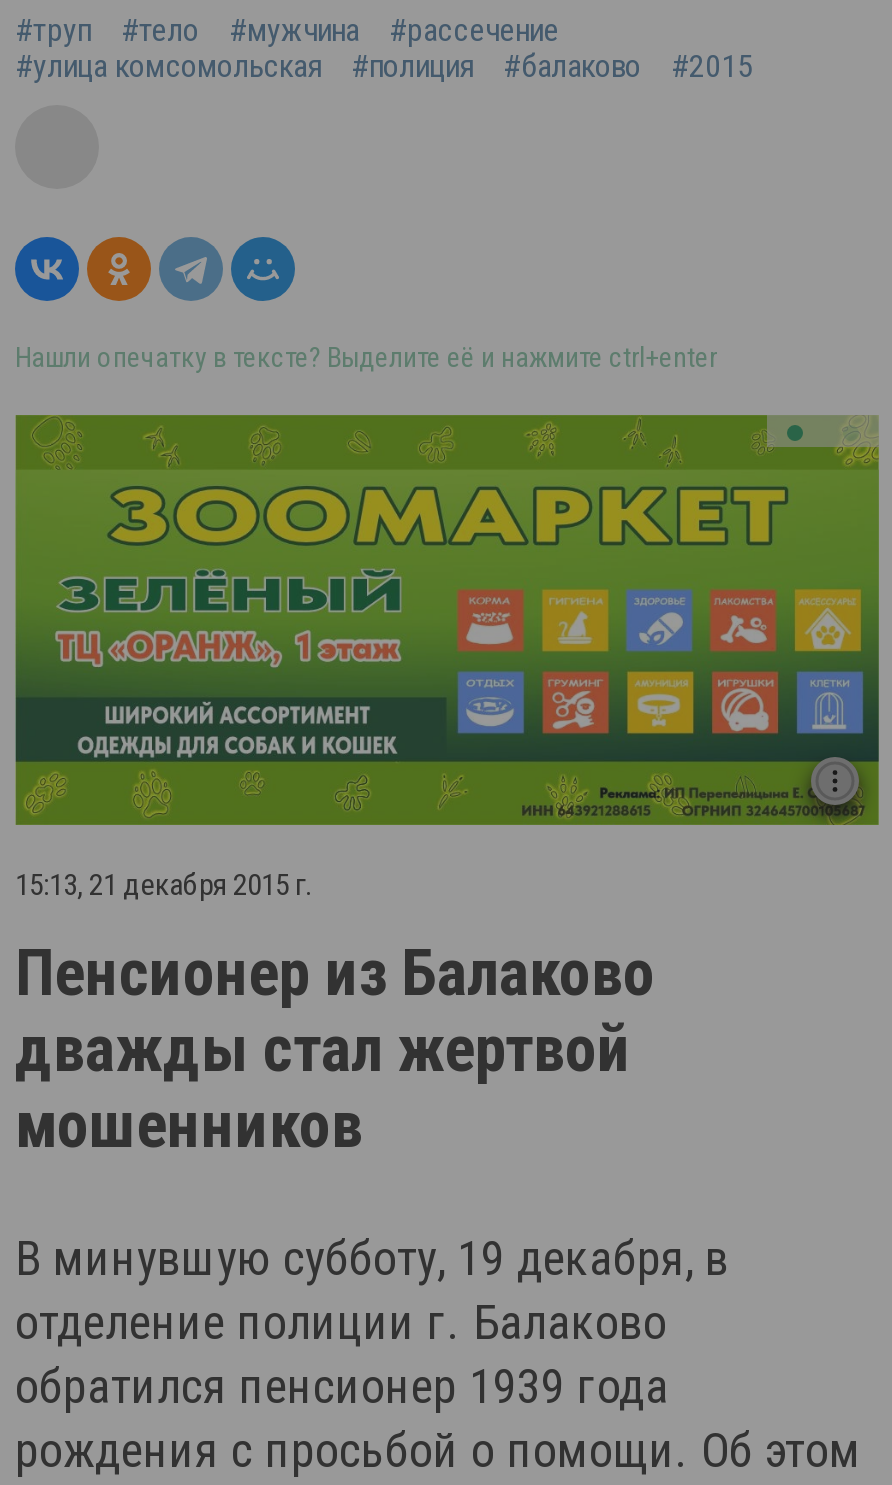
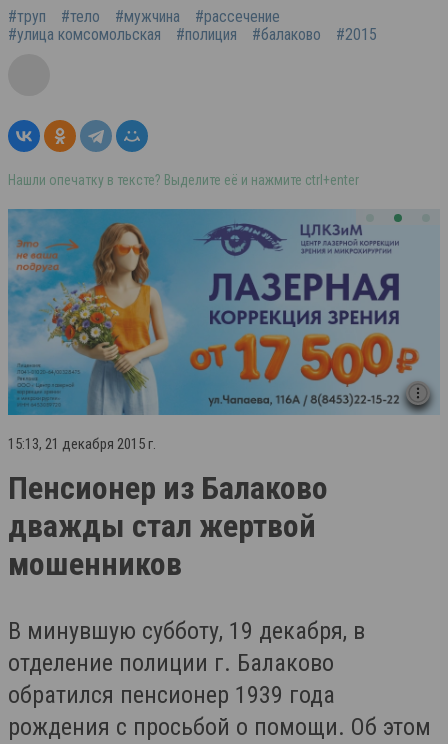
[13,413,881,827] [image] -> [7,208,440,416] [image]

